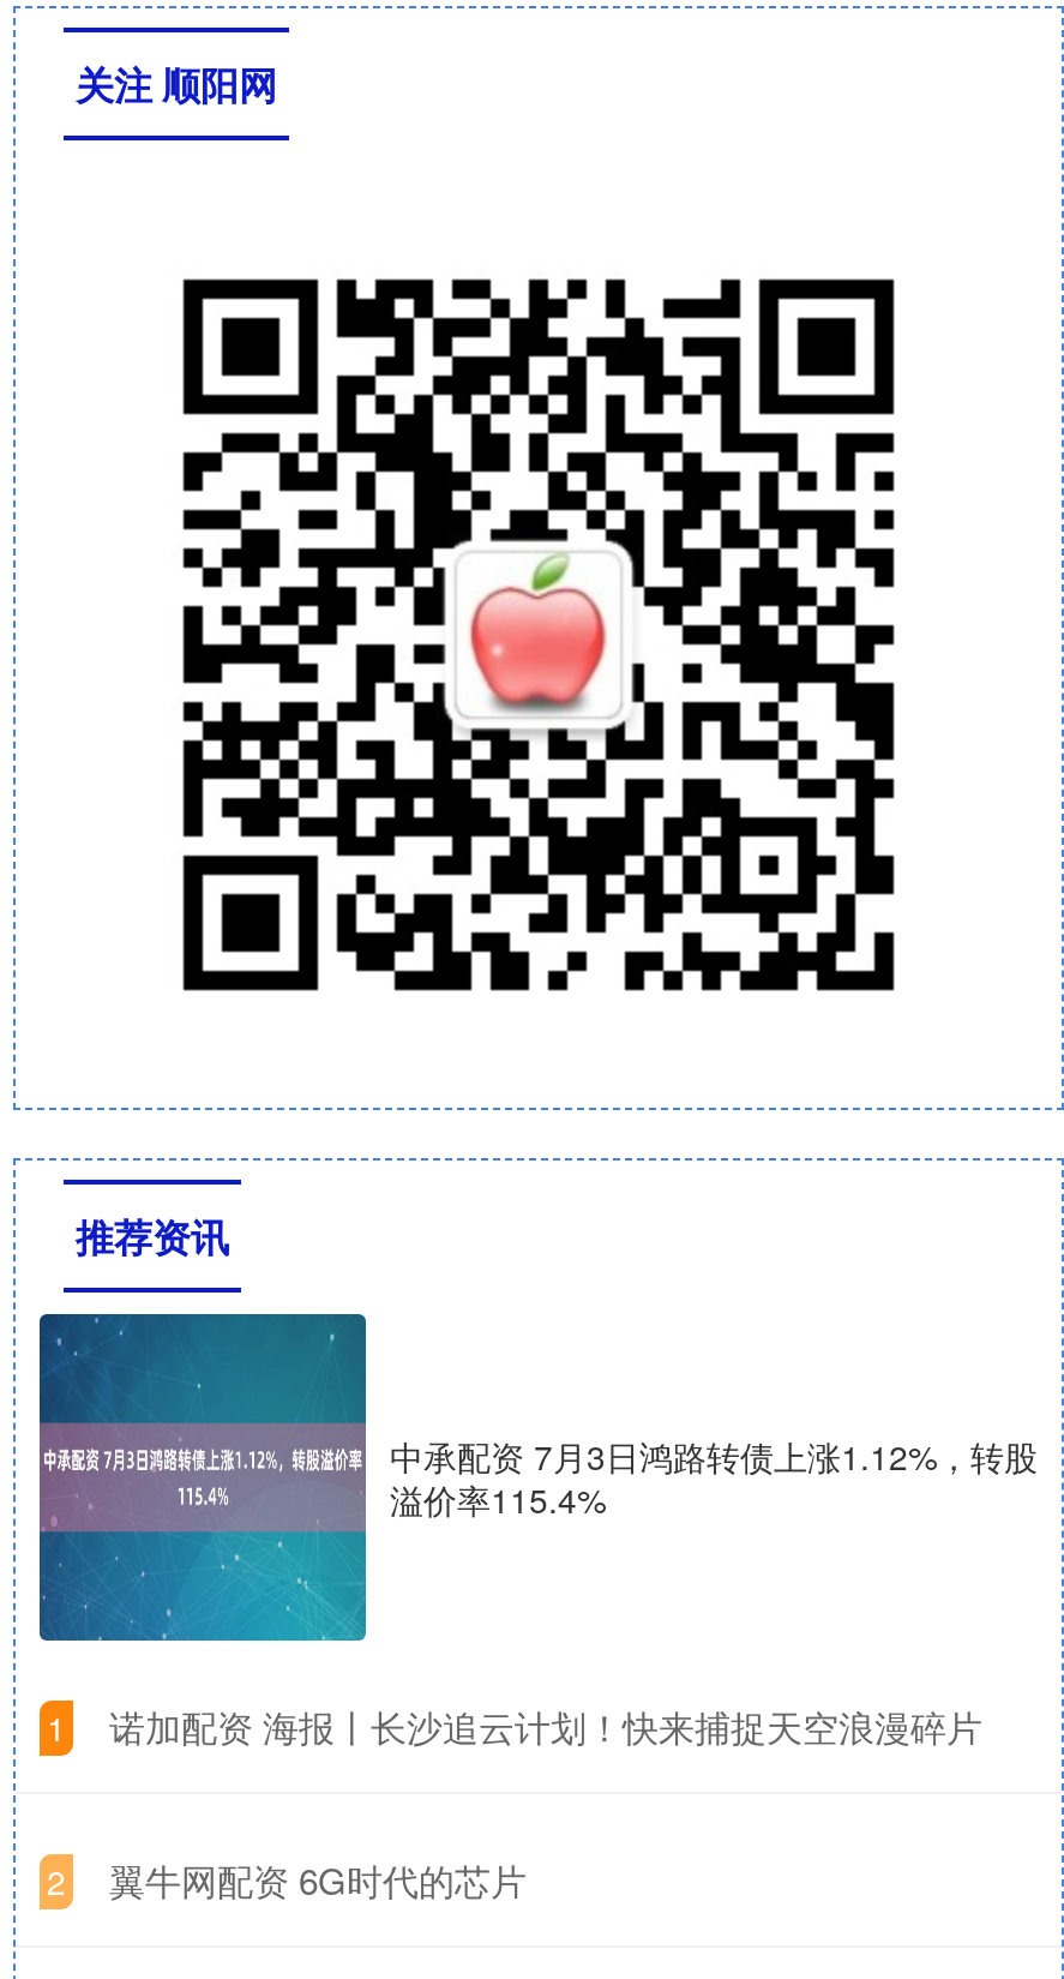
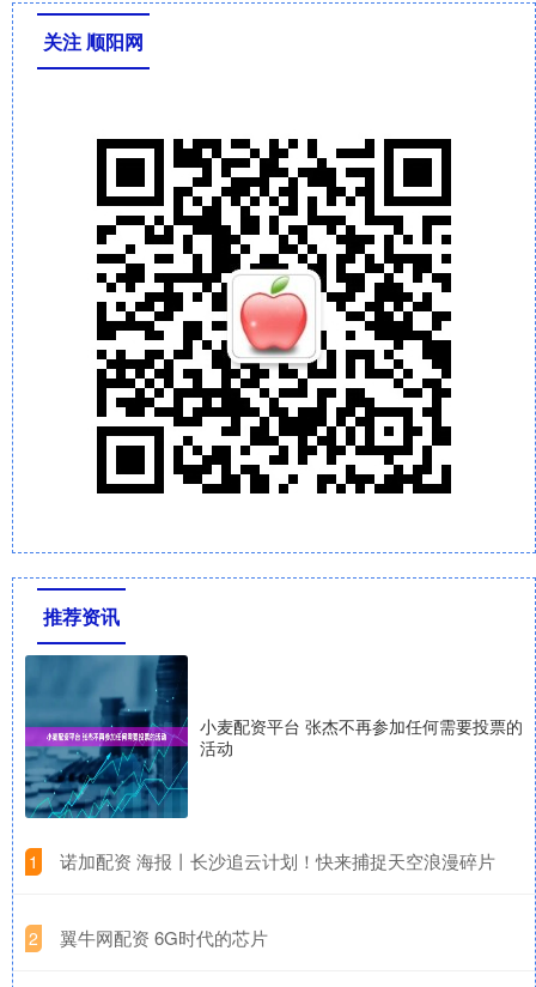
[40,1314,1038,1641] [image] | 中承配资 7月3日鸿路转债上涨1.12%，转股 | 溢价率115.4% -> [25,654,523,818] [image] | 小麦配资平台 张杰不再参加任何需要投票的 | 活动

